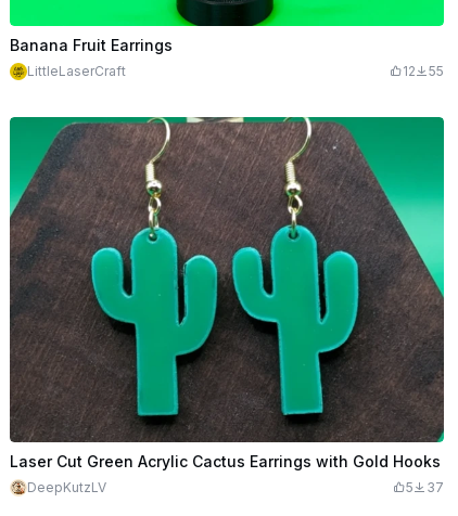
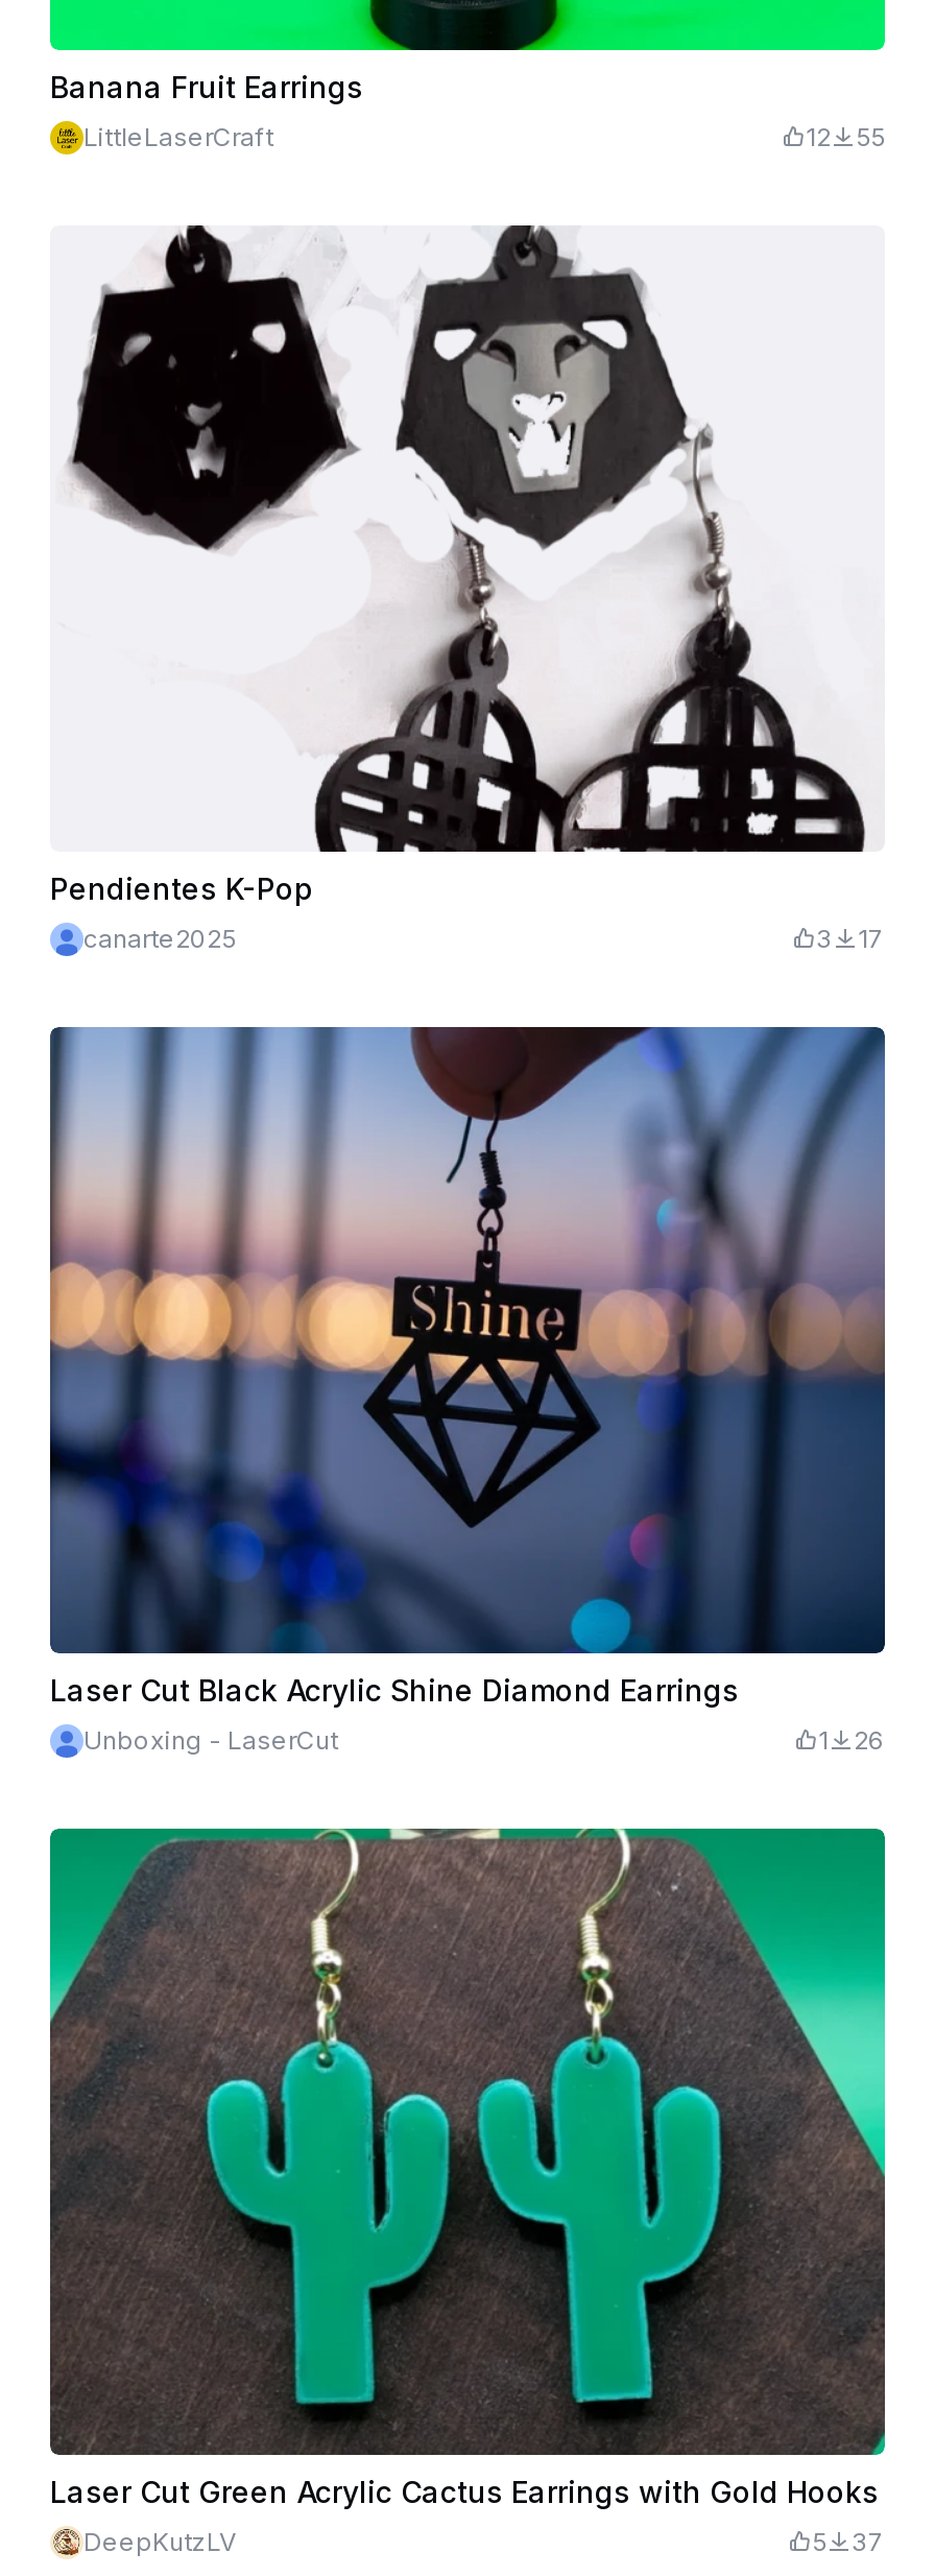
none -> [48,1025,887,1756] [image] | Laser Cut Black Acrylic Shine Diamond Earrings | Unboxing - LaserCut | 1 | 26
none -> [50,223,885,954] [image] | Pendientes K-Pop | canarte2025 | 3 | 17

